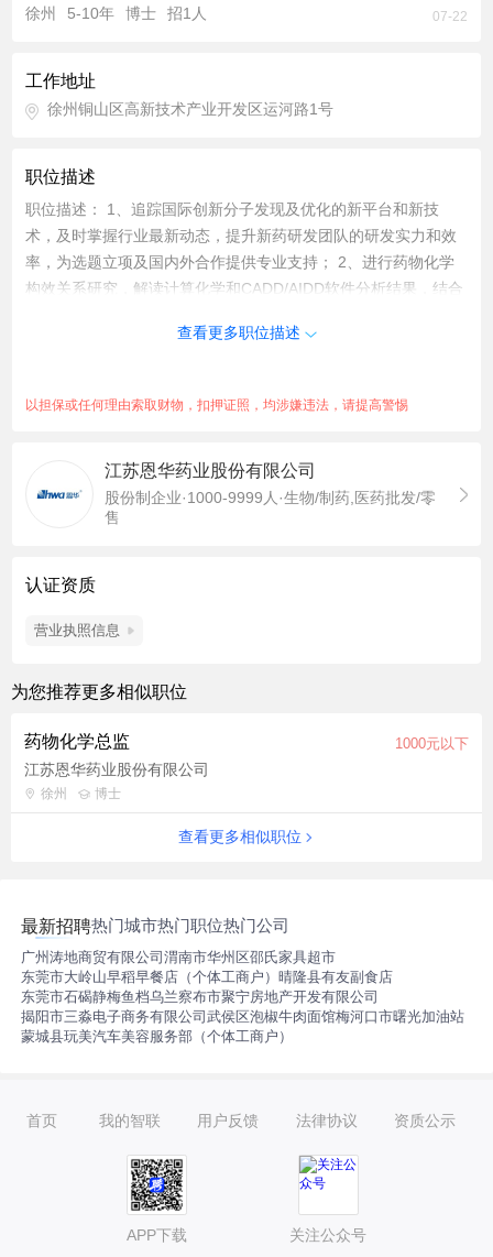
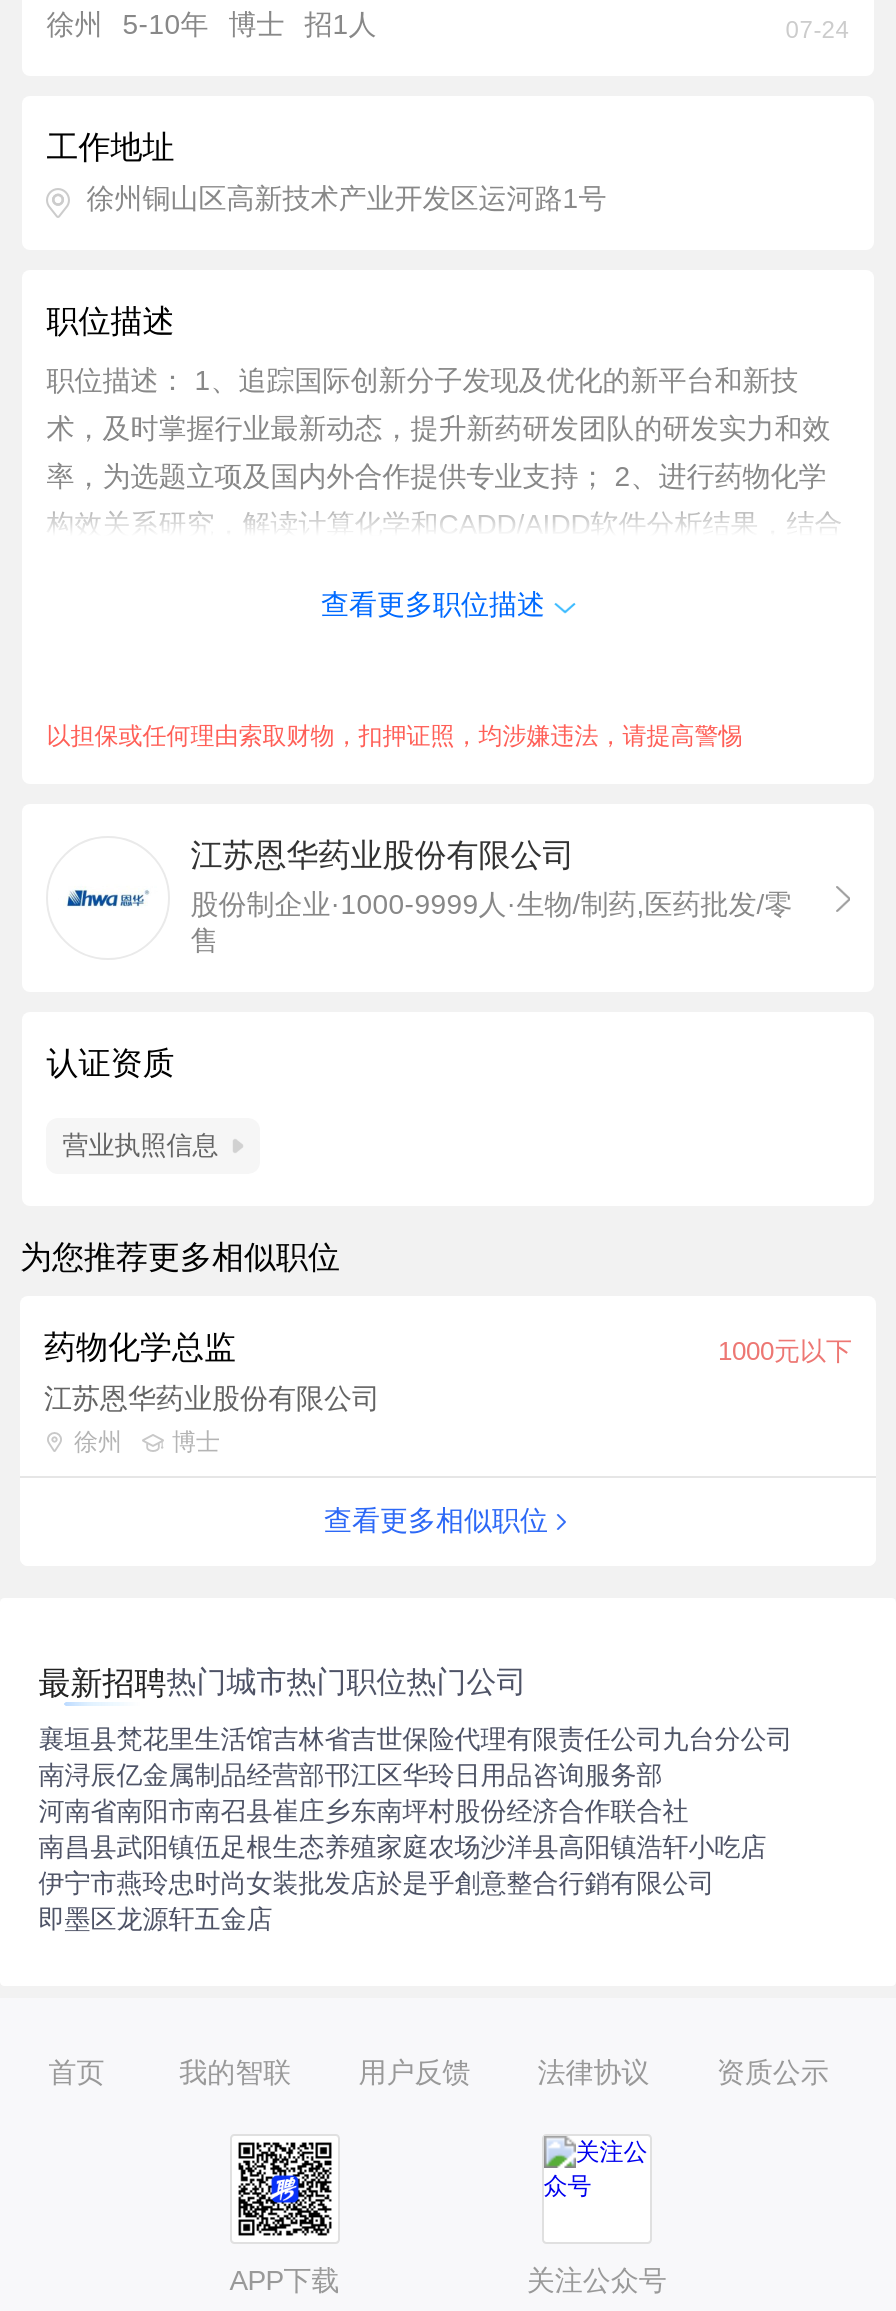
[432,9,467,24] 07-22 -> [786,16,850,44] 07-24
[21,949,465,1045] 广州涛地商贸有限公司渭南市华州区邵氏家具超市 | 东莞市大岭山早稻早餐店（个体工商户）晴隆县有友副食店 | 东莞市石碣静梅鱼档乌兰察布市聚宁房地产开发有限公司 | 揭阳市三淼电子商务有限公司武侯区泡椒牛肉面馆梅河口市曙光加油站 | 蒙城县玩美汽车美容服务部（个体工商户） -> [38,1725,792,1935] 襄垣县梵花里生活馆吉林省吉世保险代理有限责任公司九台分公司 | 南浔辰亿金属制品经营部邗江区华玲日用品咨询服务部 | 河南省南阳市南召县崔庄乡东南坪村股份经济合作联合社 | 南昌县武阳镇伍足根生态养殖家庭农场沙洋县高阳镇浩轩小吃店 | 伊宁市燕玲忠时尚女装批发店於是乎創意整合行銷有限公司 | 即墨区龙源轩五金店

